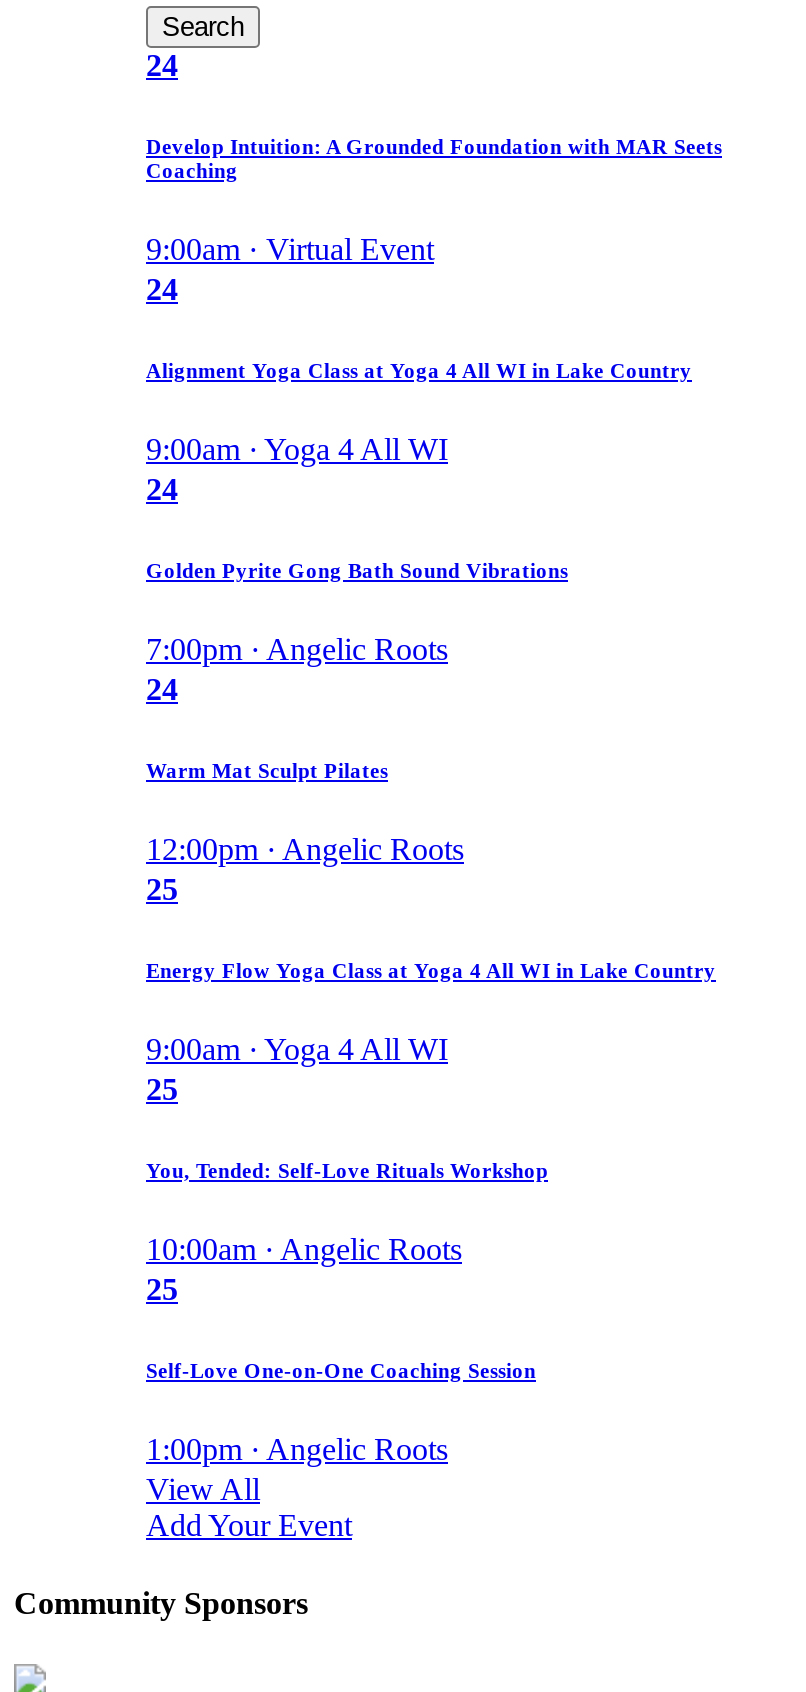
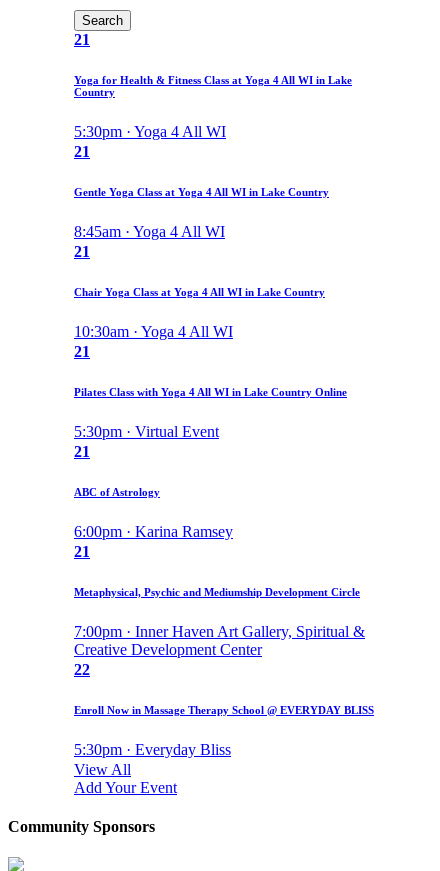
[146,49,178,83] 24 -> [74,31,90,48] 21
[146,135,722,183] Develop Intuition: A Grounded Foundation with MAR Seets | Coaching -> [74,74,352,98] Yoga for Health & Fitness Class at Yoga 4 All WI in Lake | Country
[146,233,434,307] 9:00am · Virtual Event | 24 -> [74,123,226,160] 5:30pm · Yoga 4 All WI | 21
[146,359,692,383] Alignment Yoga Class at Yoga 4 All WI in Lake Country -> [74,186,329,198] Gentle Yoga Class at Yoga 4 All WI in Lake Country
[146,432,448,506] 9:00am · Yoga 4 All WI | 24 -> [74,223,225,260] 8:45am · Yoga 4 All WI | 21
[146,558,568,582] Golden Pyrite Gong Bath Sound Vibrations -> [74,286,325,298] Chair Yoga Class at Yoga 4 All WI in Lake Country
[146,632,448,706] 7:00pm · Angelic Roots | 24 -> [74,323,233,360] 10:30am · Yoga 4 All WI | 21
[146,758,388,782] Warm Mat Sculpt Pilates -> [74,386,347,398] Pilates Class with Yoga 4 All WI in Lake Country Online
[146,832,464,906] 12:00pm · Angelic Roots | 25 -> [74,423,219,460] 5:30pm · Virtual Event | 21
[146,958,716,982] Energy Flow Yoga Class at Yoga 4 All WI in Lake Country -> [74,486,160,498] ABC of Astrology
[146,1032,448,1106] 9:00am · Yoga 4 All WI | 25 -> [74,523,233,560] 6:00pm · Karina Ramsey | 21
[146,1158,548,1182] You, Tended: Self-Love Rituals Workshop -> [74,586,360,598] Metaphysical, Psychic and Mediumship Development Circle
[146,1232,462,1306] 10:00am · Angelic Roots | 25 -> [74,623,365,678] 7:00pm · Inner Haven Art Gallery, Spiritual & | Creative Development Center | 22
[146,1358,536,1382] Self-Love One-on-One Coaching Session -> [74,704,374,716] Enroll Now in Massage Therapy School @ EVERYDAY BLISS
[146,1432,448,1466] 1:00pm · Angelic Roots -> [74,741,231,758] 5:30pm · Everyday Bliss

